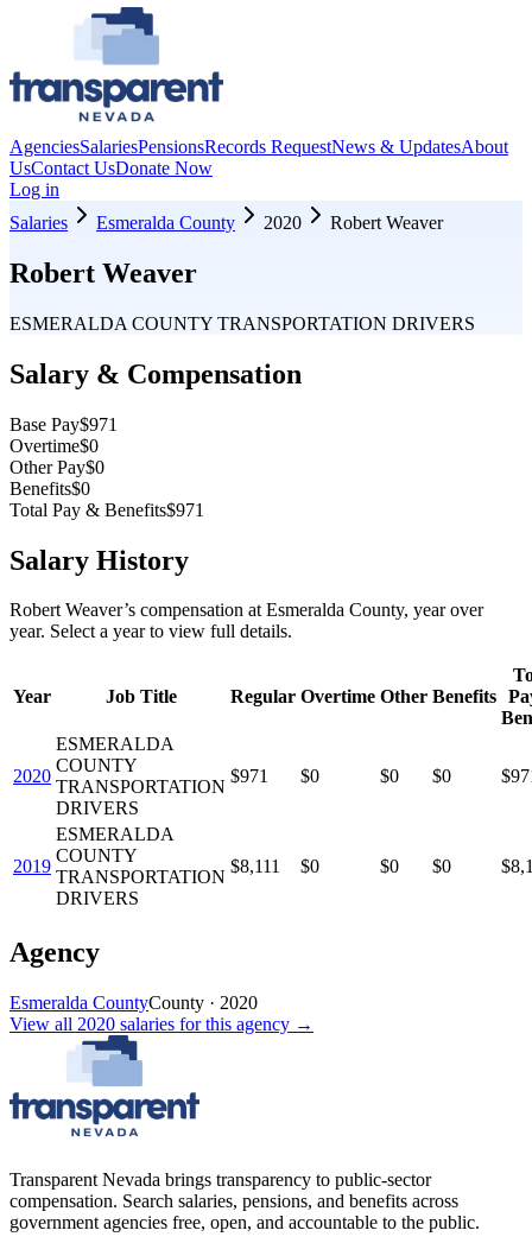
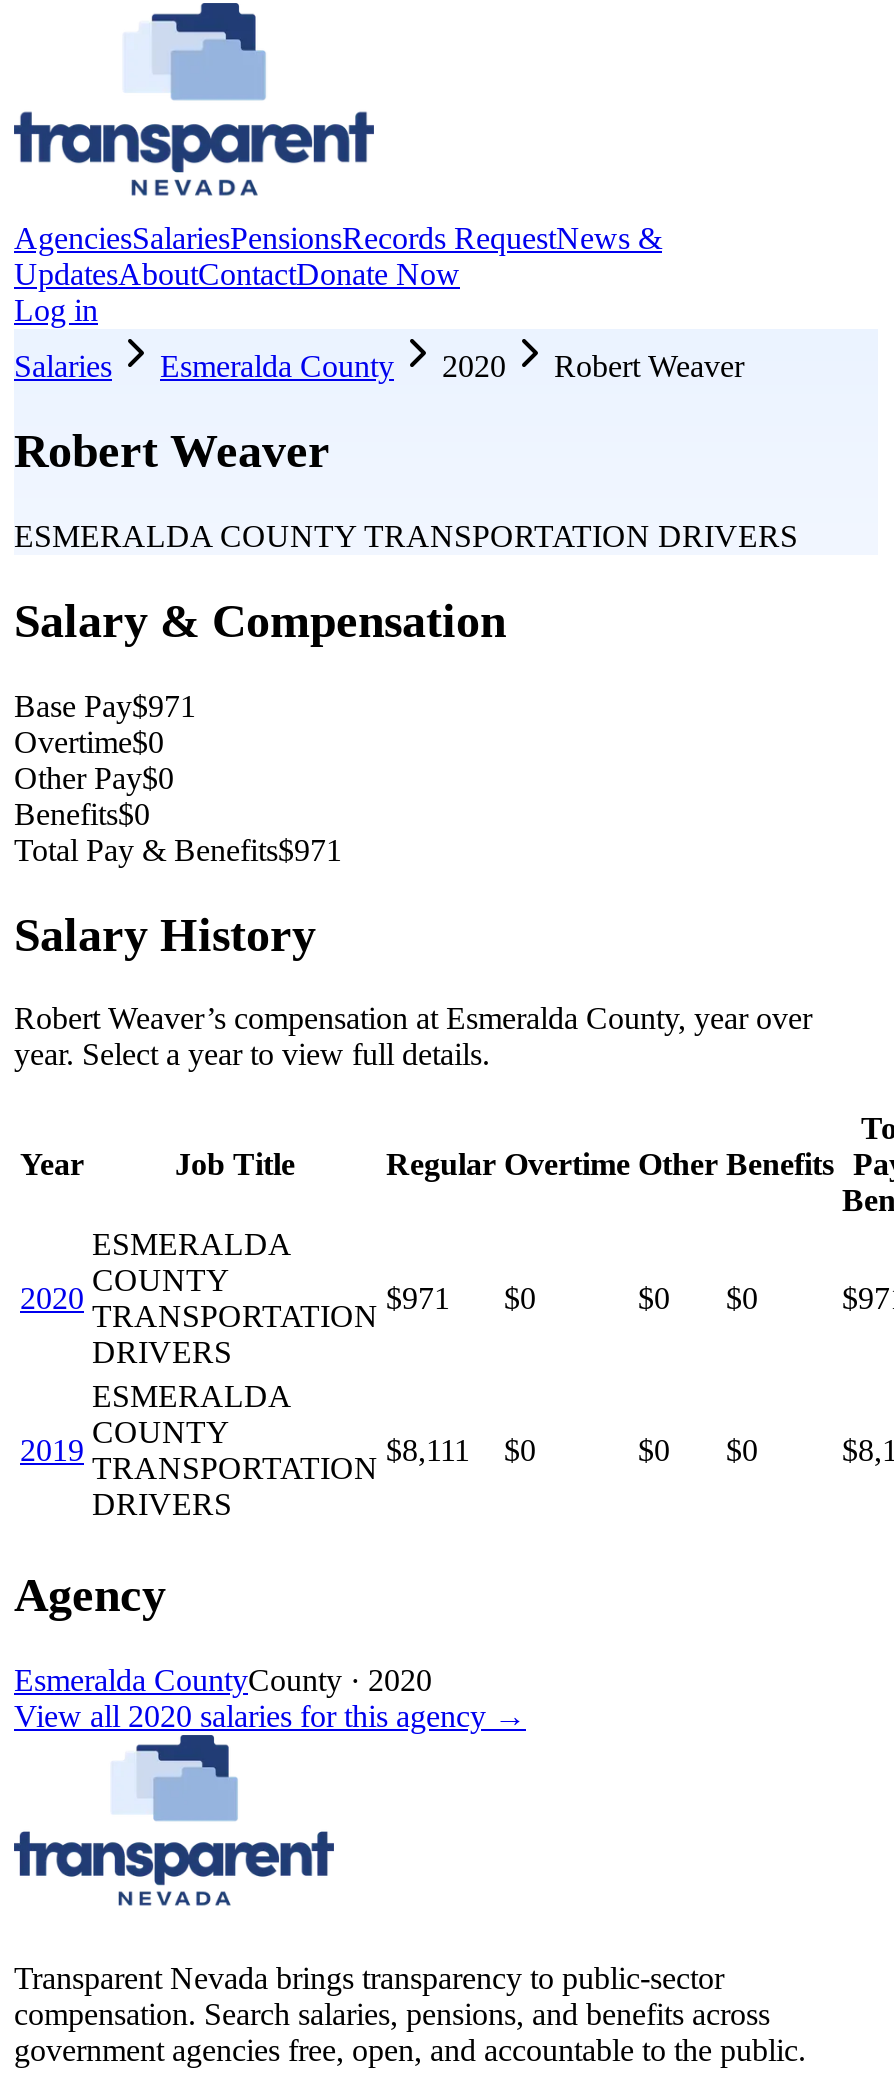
[9,137,508,178] AgenciesSalariesPensionsRecords RequestNews & UpdatesAbout | UsContact UsDonate Now -> [14,221,662,291] AgenciesSalariesPensionsRecords RequestNews & | UpdatesAboutContactDonate Now

